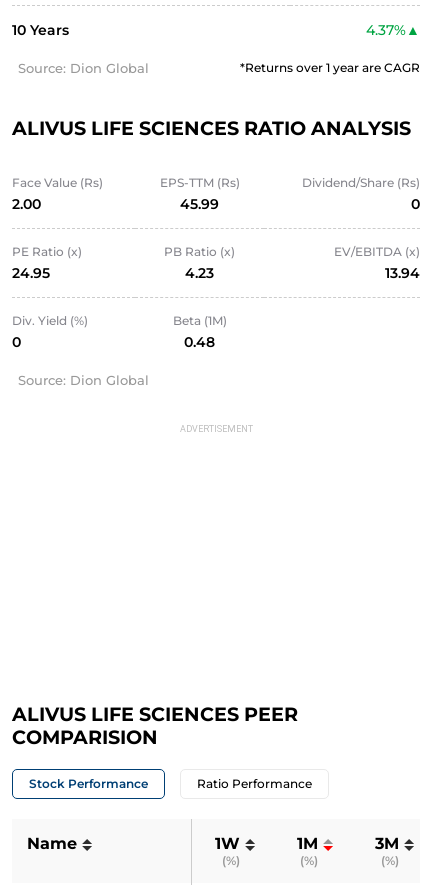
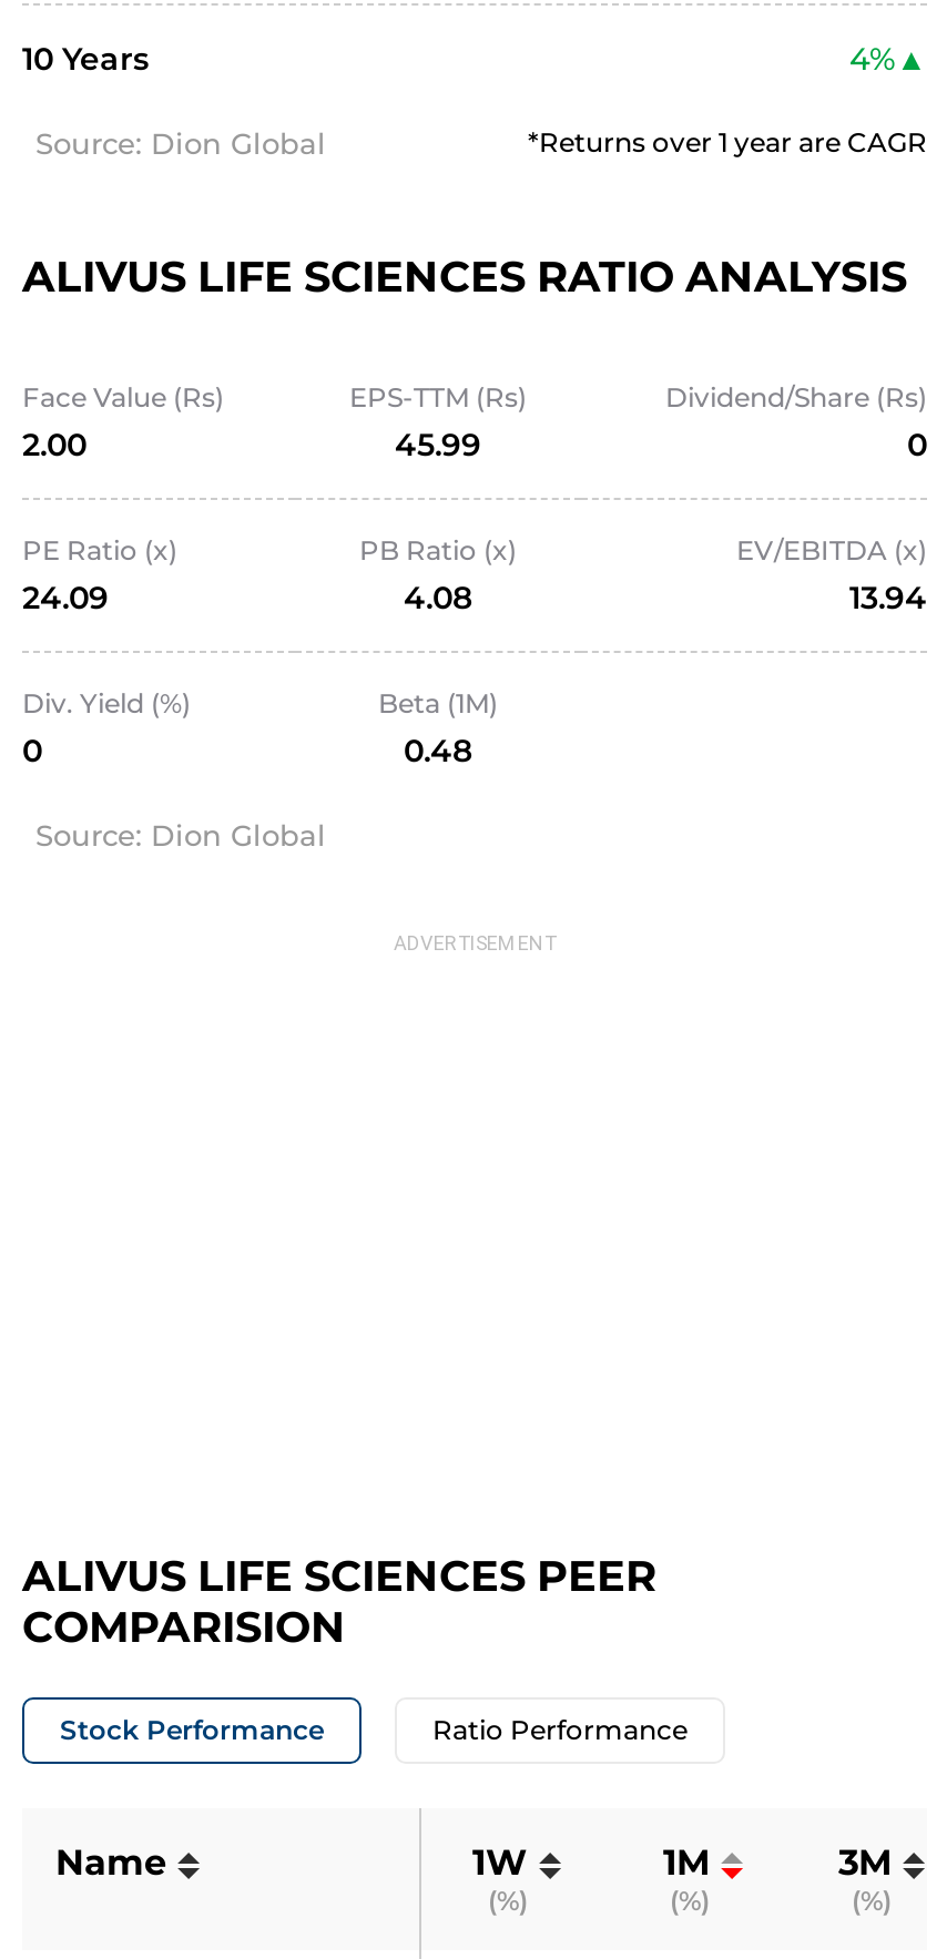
[366,21,406,39] 4.37% -> [849,38,896,78] 4%
[12,264,50,282] 24.95 -> [22,577,109,617] 24.09
[185,264,214,282] 4.23 -> [404,577,472,617] 4.08

